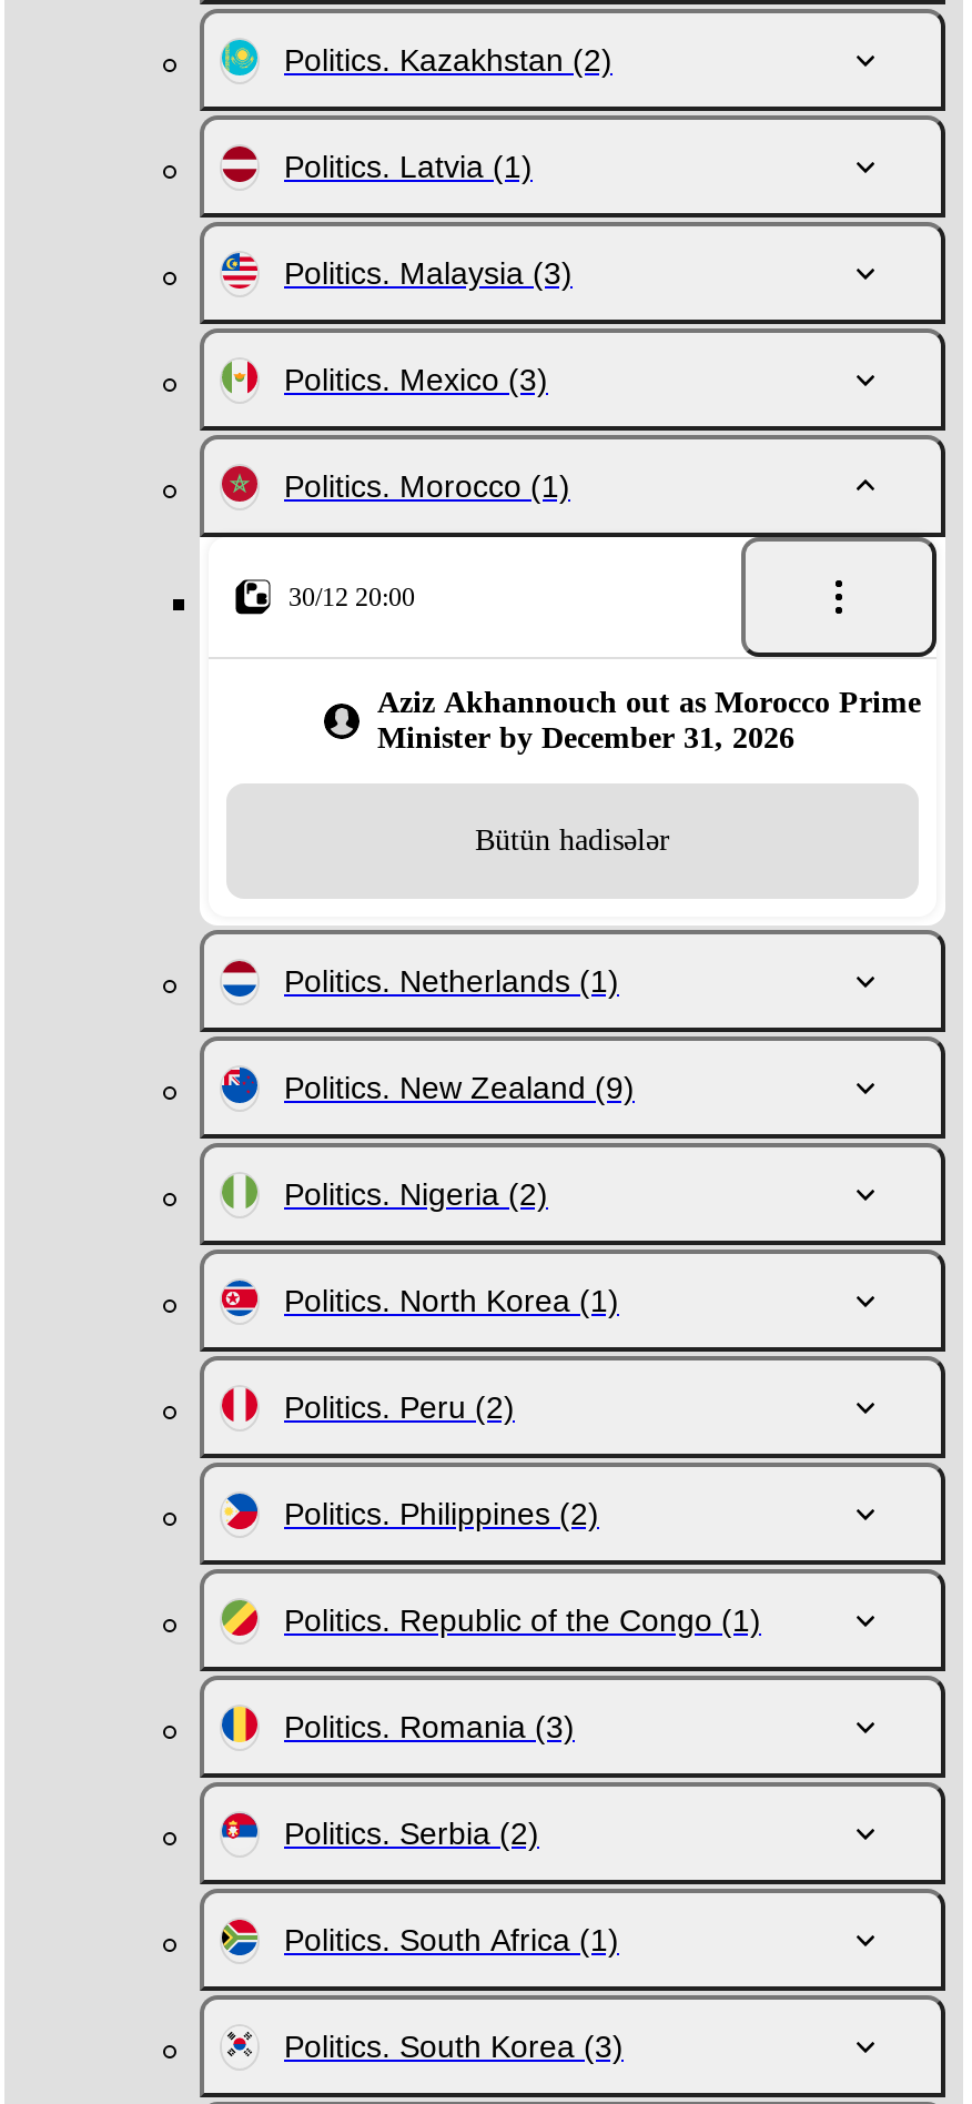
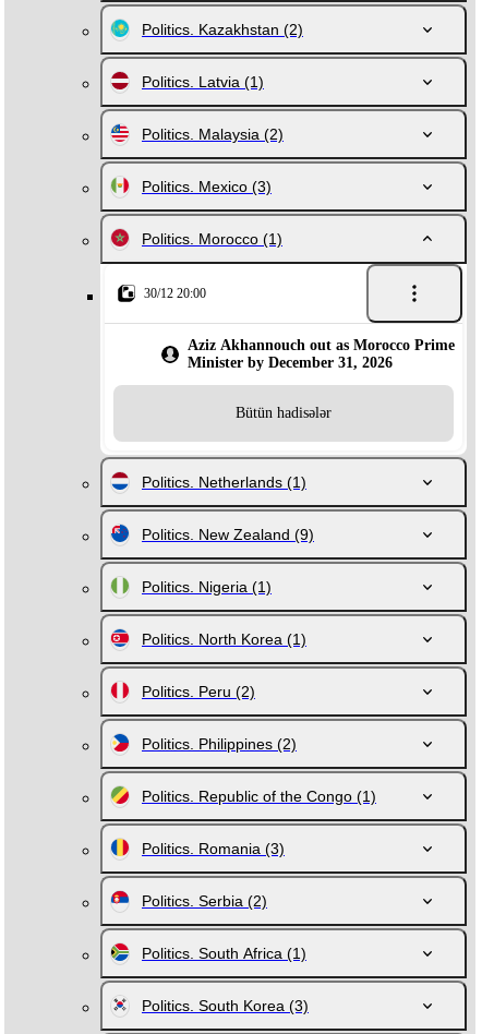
[284,255,573,291] Politics. Malaysia (3) -> [142,125,284,143] Politics. Malaysia (2)
[284,1176,548,1212] Politics. Nigeria (2) -> [142,578,272,596] Politics. Nigeria (1)

